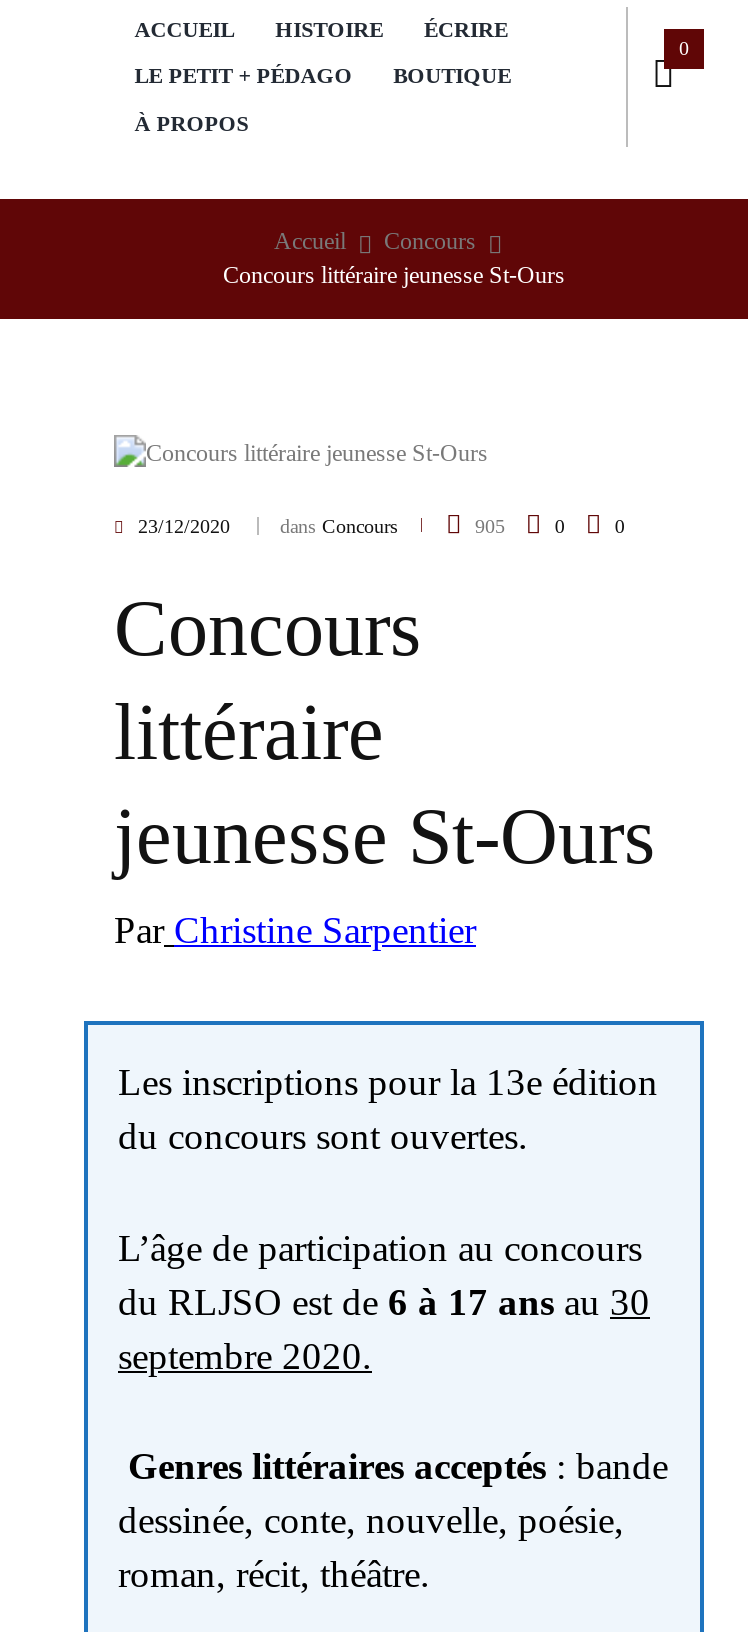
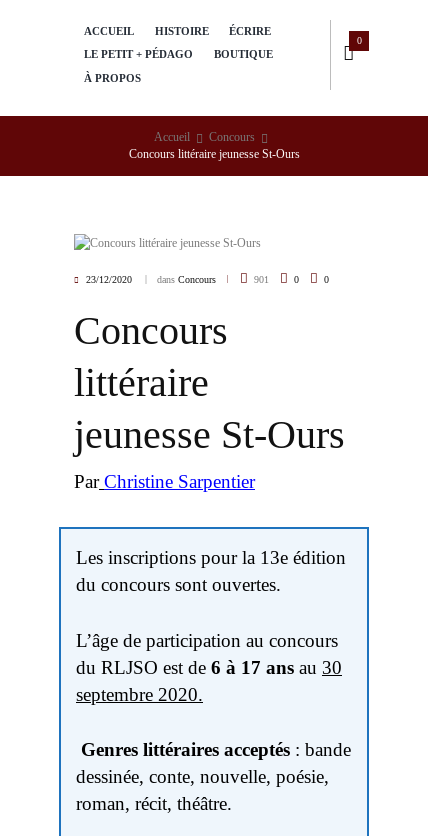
[475,515,505,537] 905 -> [254,274,269,285] 901

